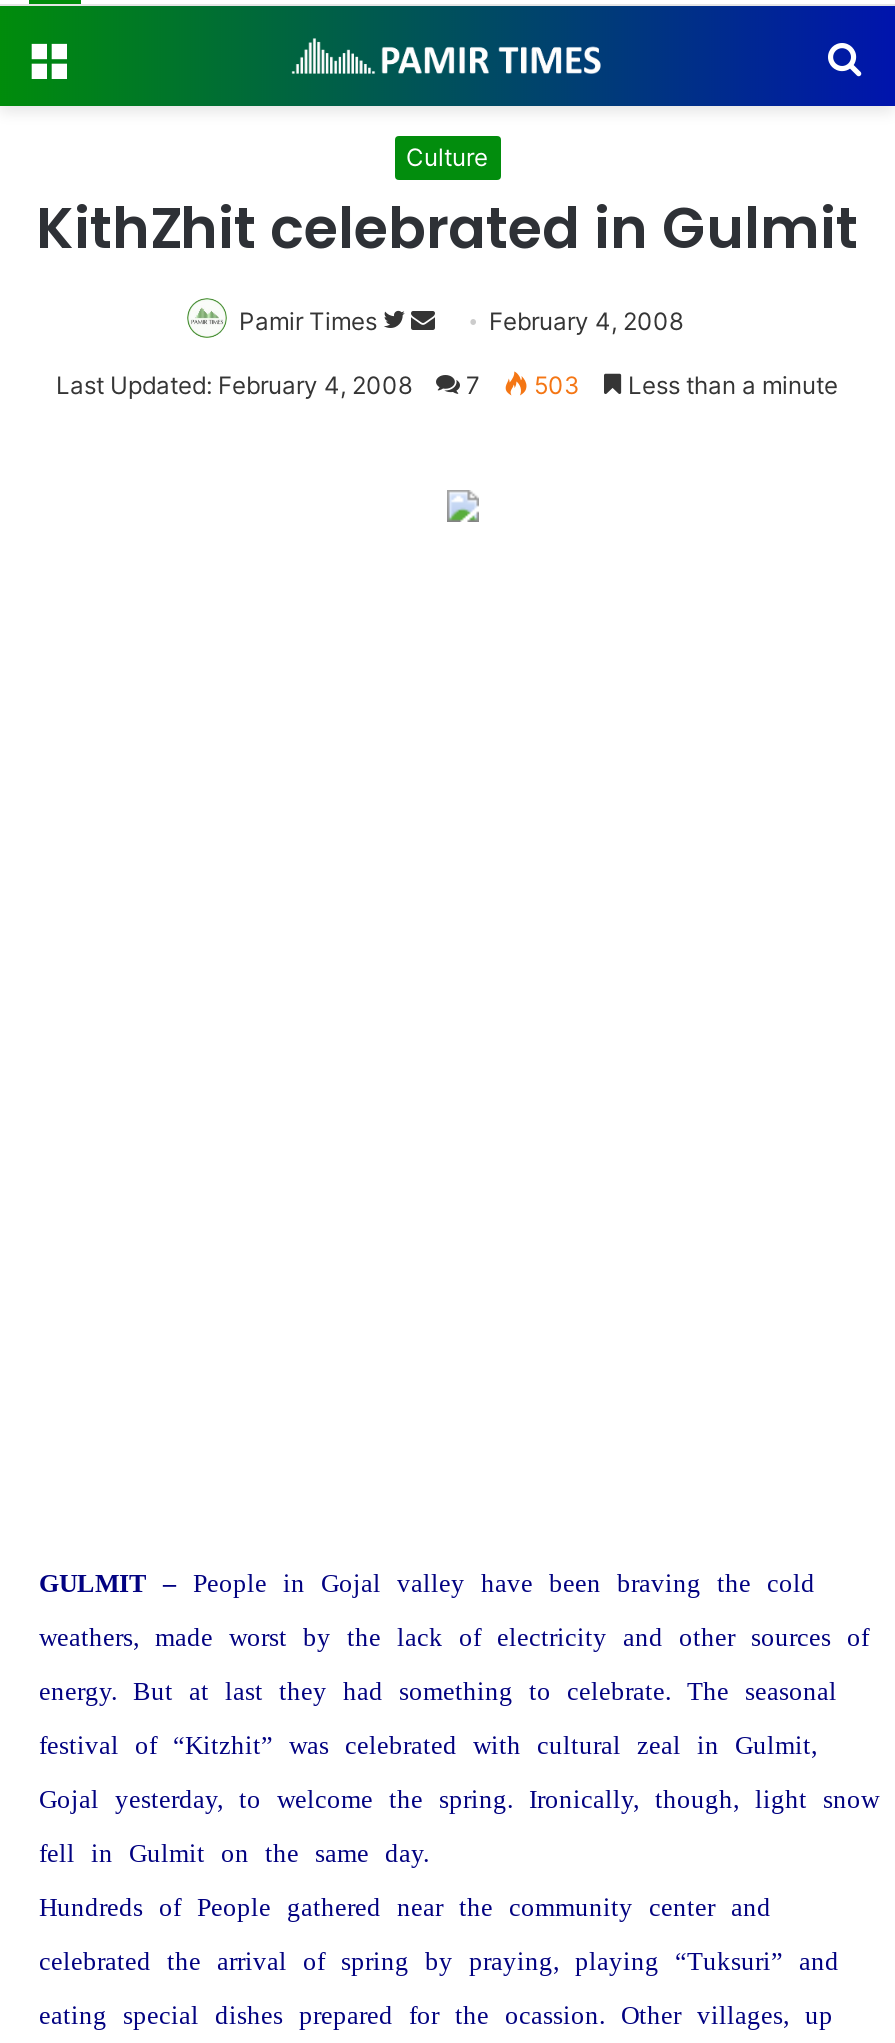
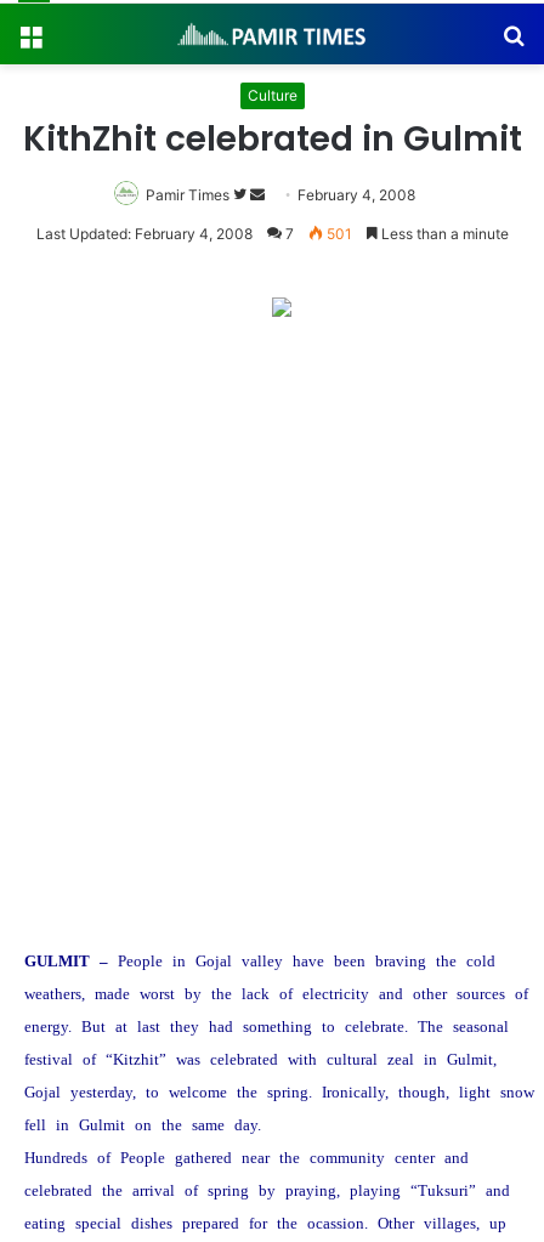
[56,370,838,400] Last Updated: February 4, 2008 7 503 Less than a minute -> [36,225,508,243] Last Updated: February 4, 2008 7 501 Less than a minute

